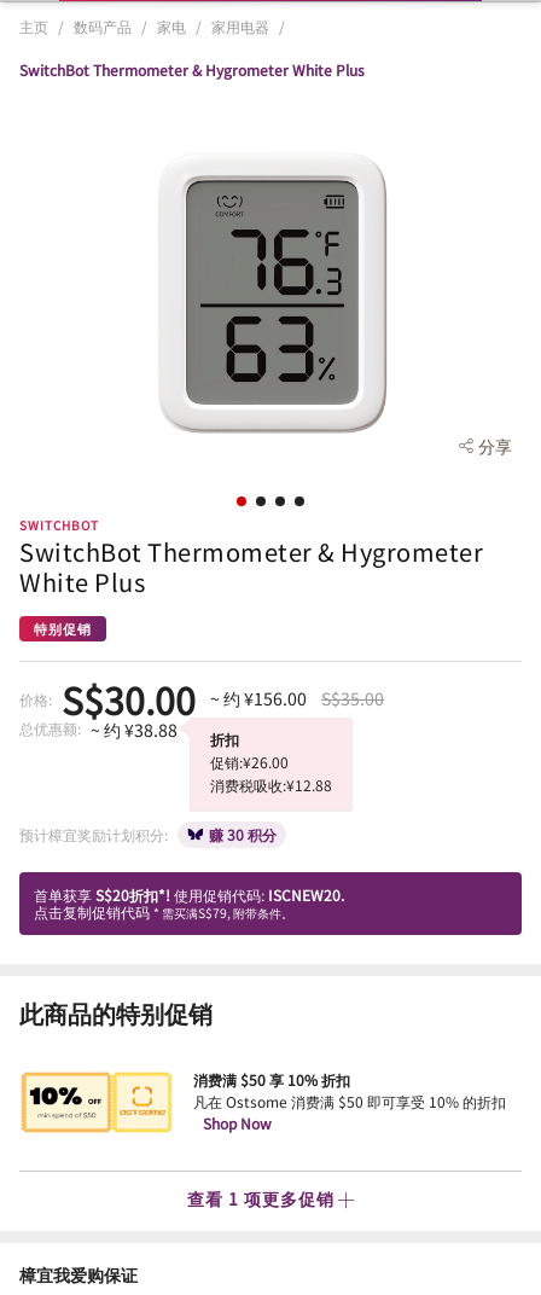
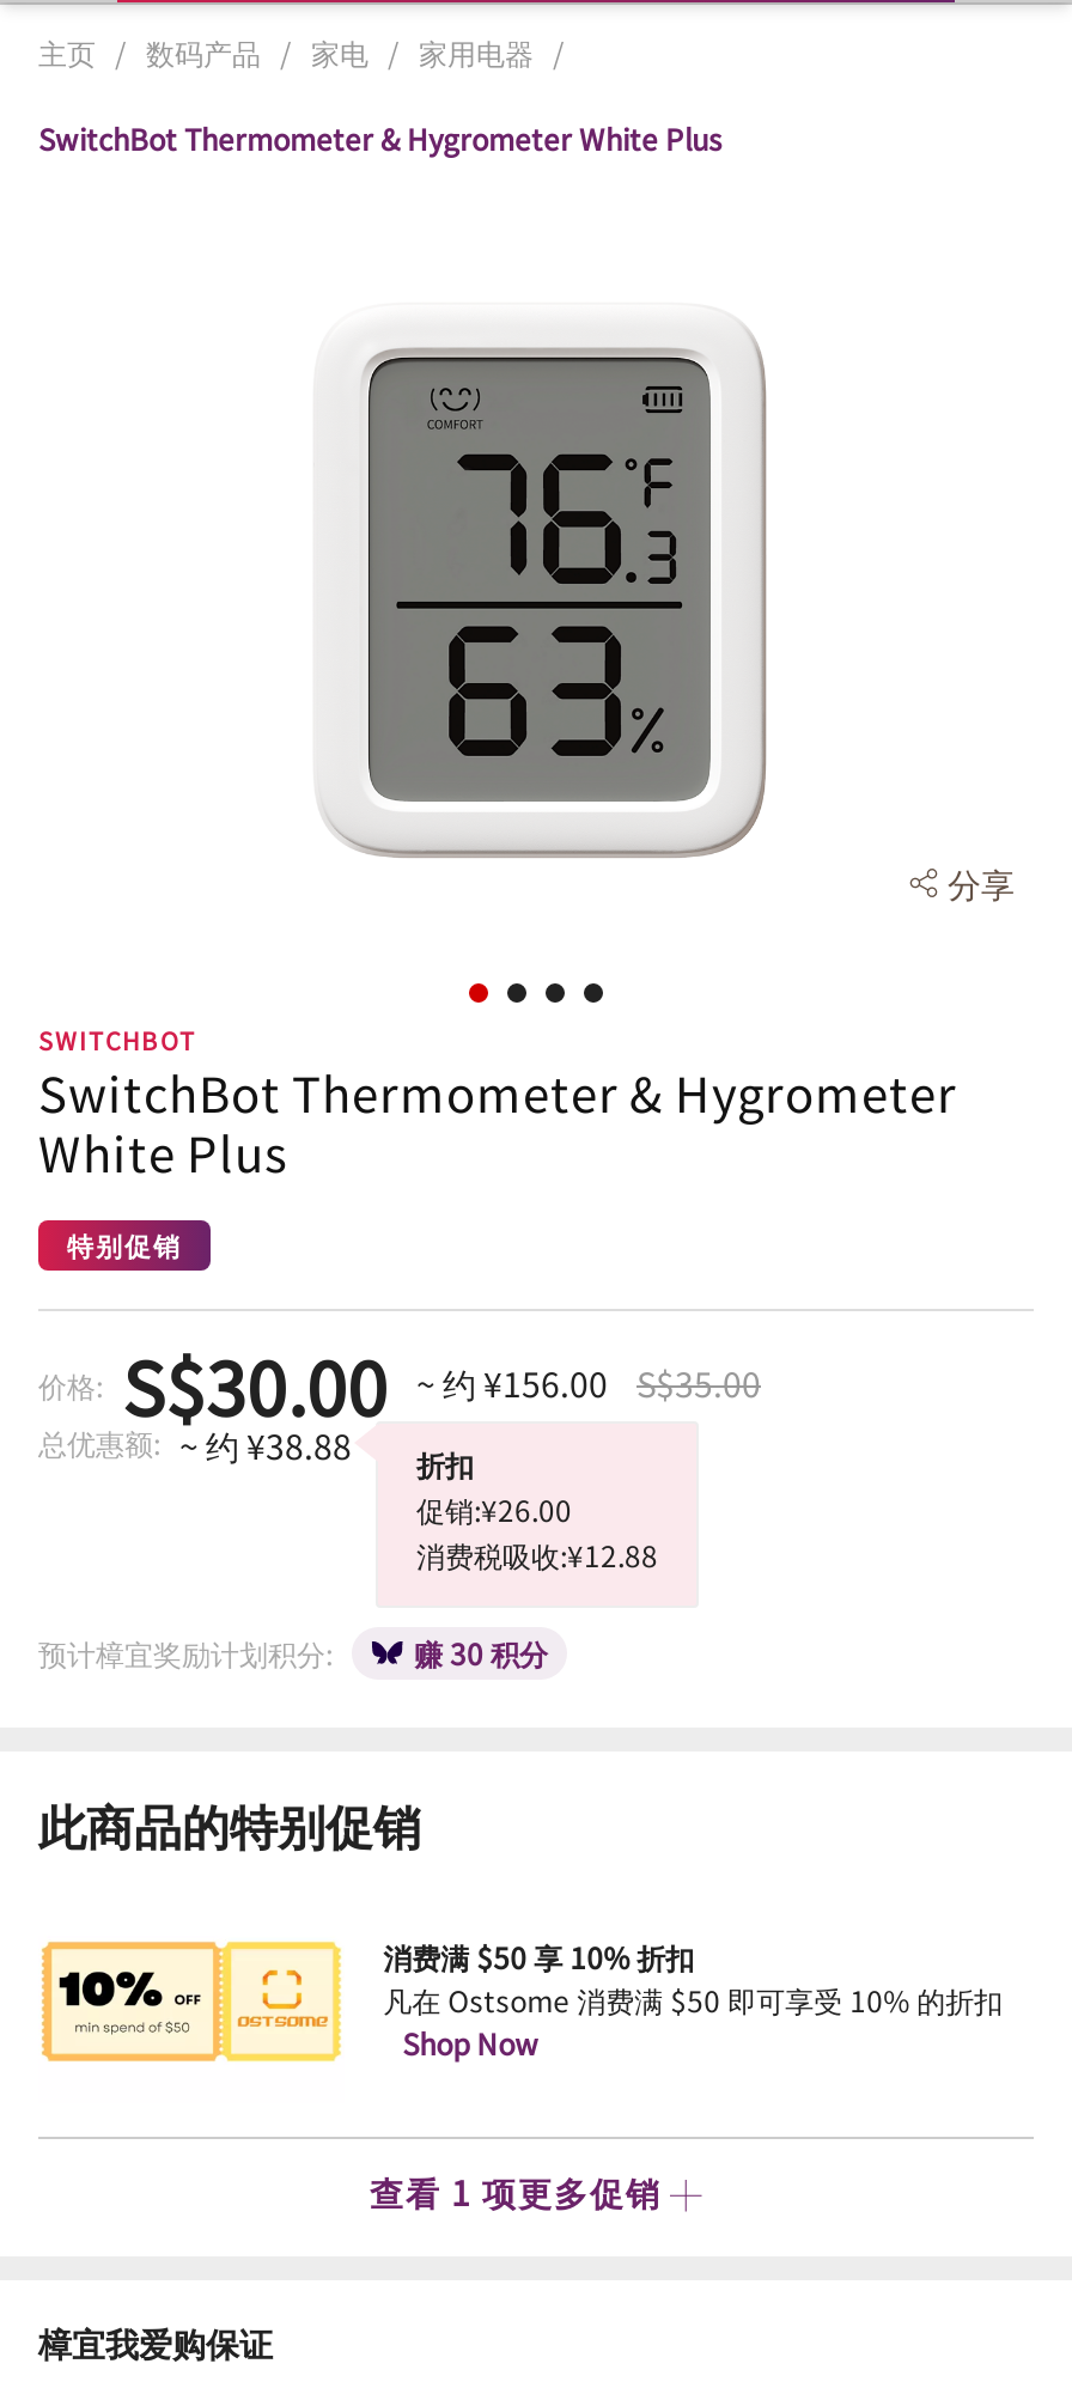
[34,884,344,921] 首单获享S$20折扣*!使用促销代码: ISCNEW20. | 点击复制促销代码* 需买满S$79, 附带条件。 -> none

